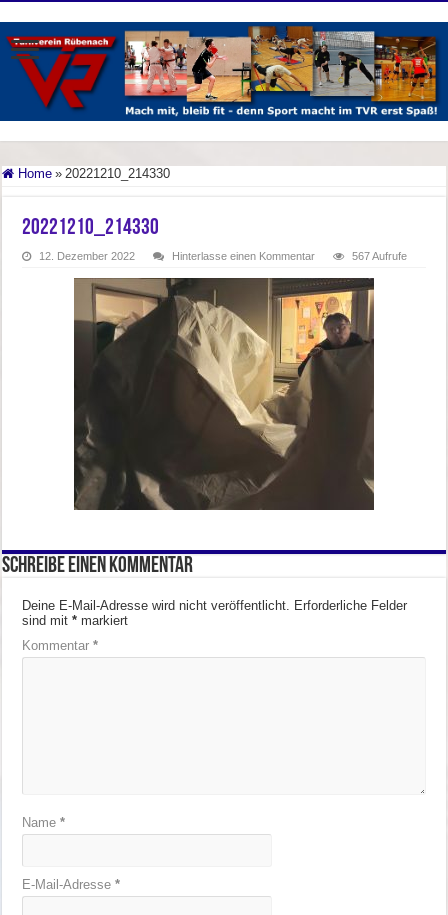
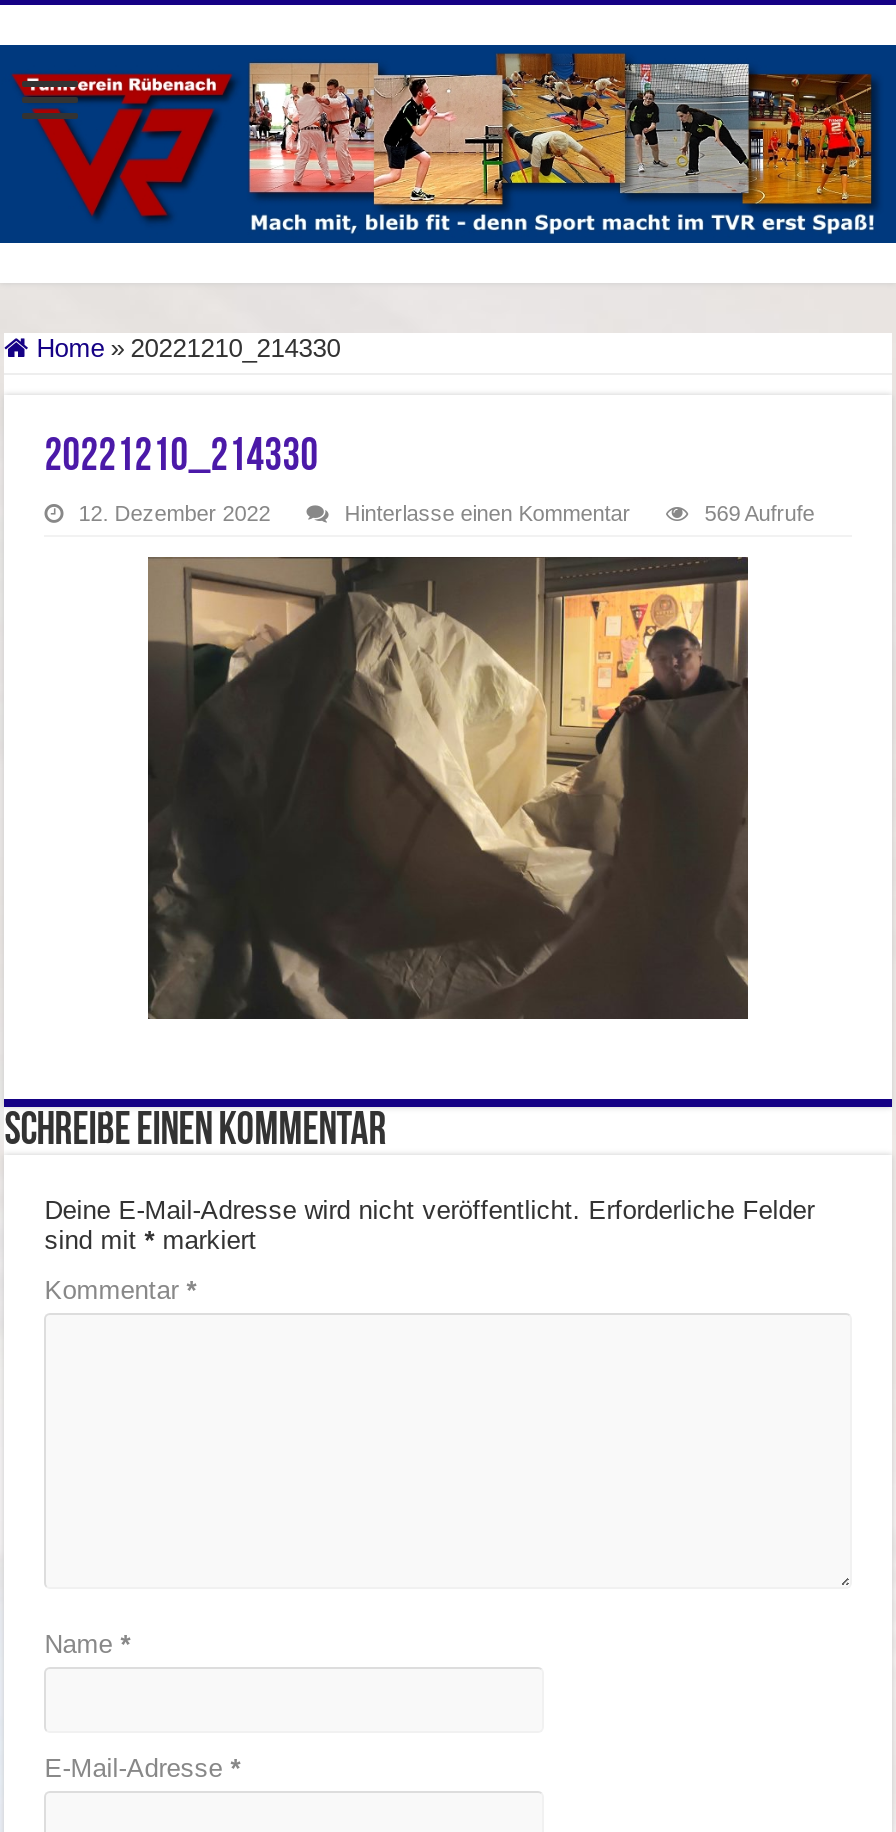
[352,250,407,262] 567 Aufrufe -> [704,500,814,524] 569 Aufrufe

